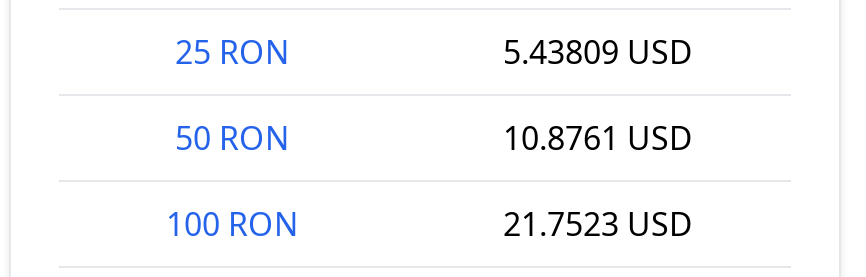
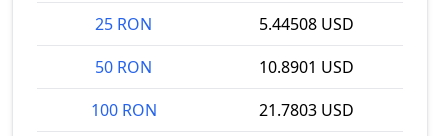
[503,30,693,74] 5.43809 USD -> [259,13,354,35] 5.44508 USD
[503,116,693,160] 10.8761 USD -> [259,56,354,78] 10.8901 USD
[503,202,693,246] 21.7523 USD -> [259,99,354,121] 21.7803 USD

